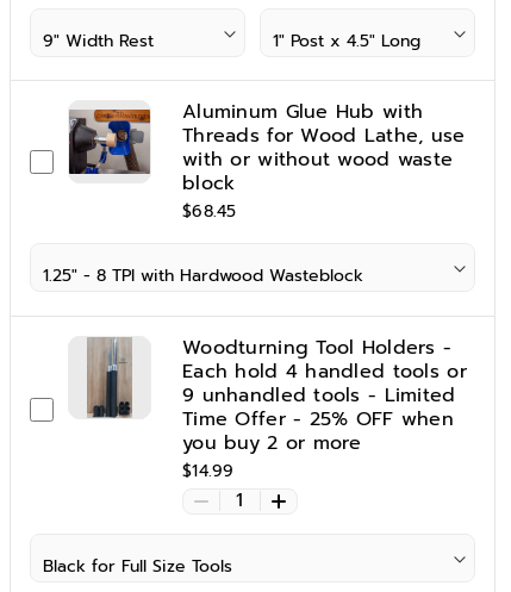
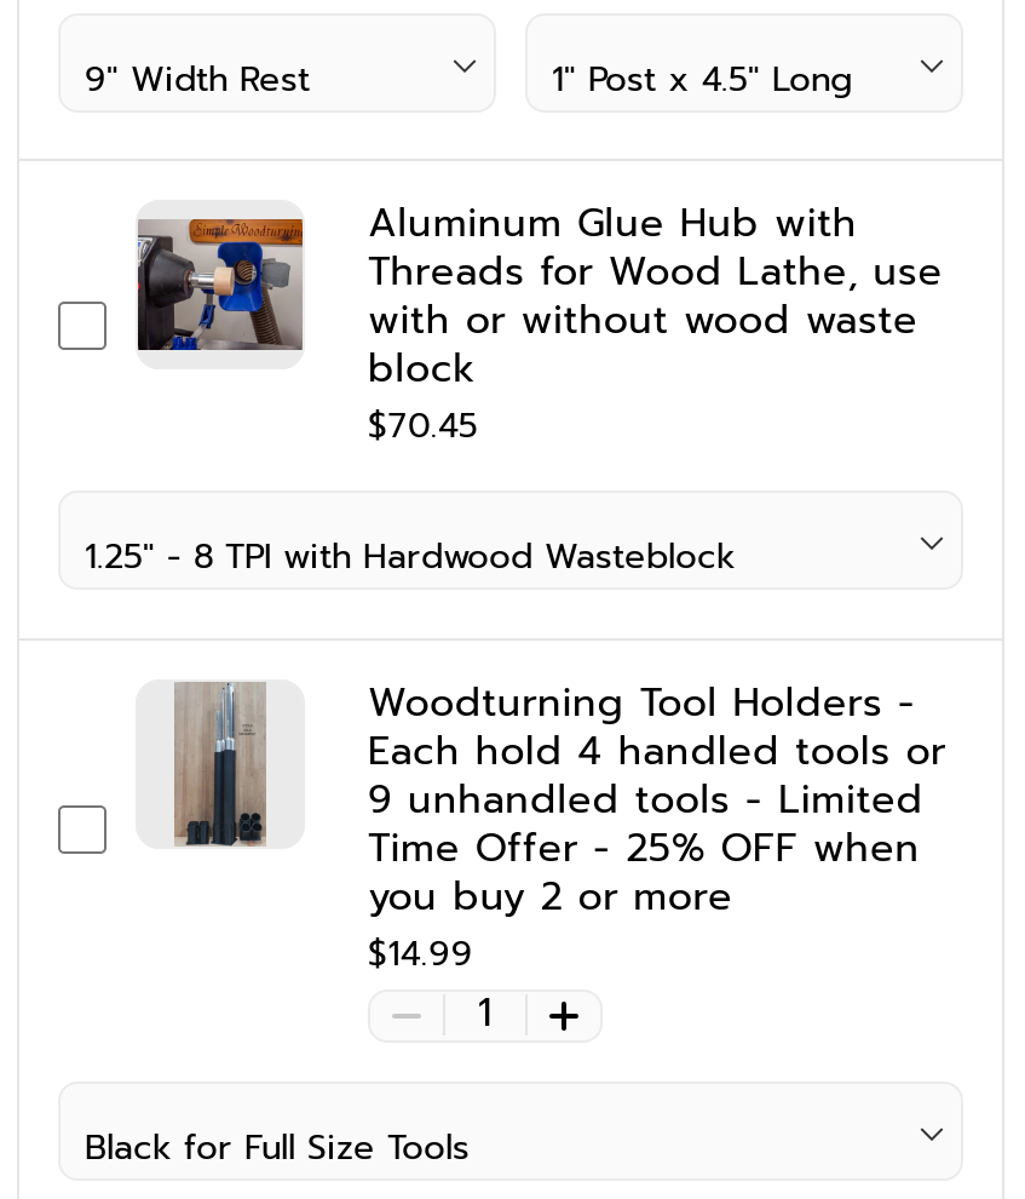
[182,199,237,224] $68.45 -> [368,401,478,452] $70.45

